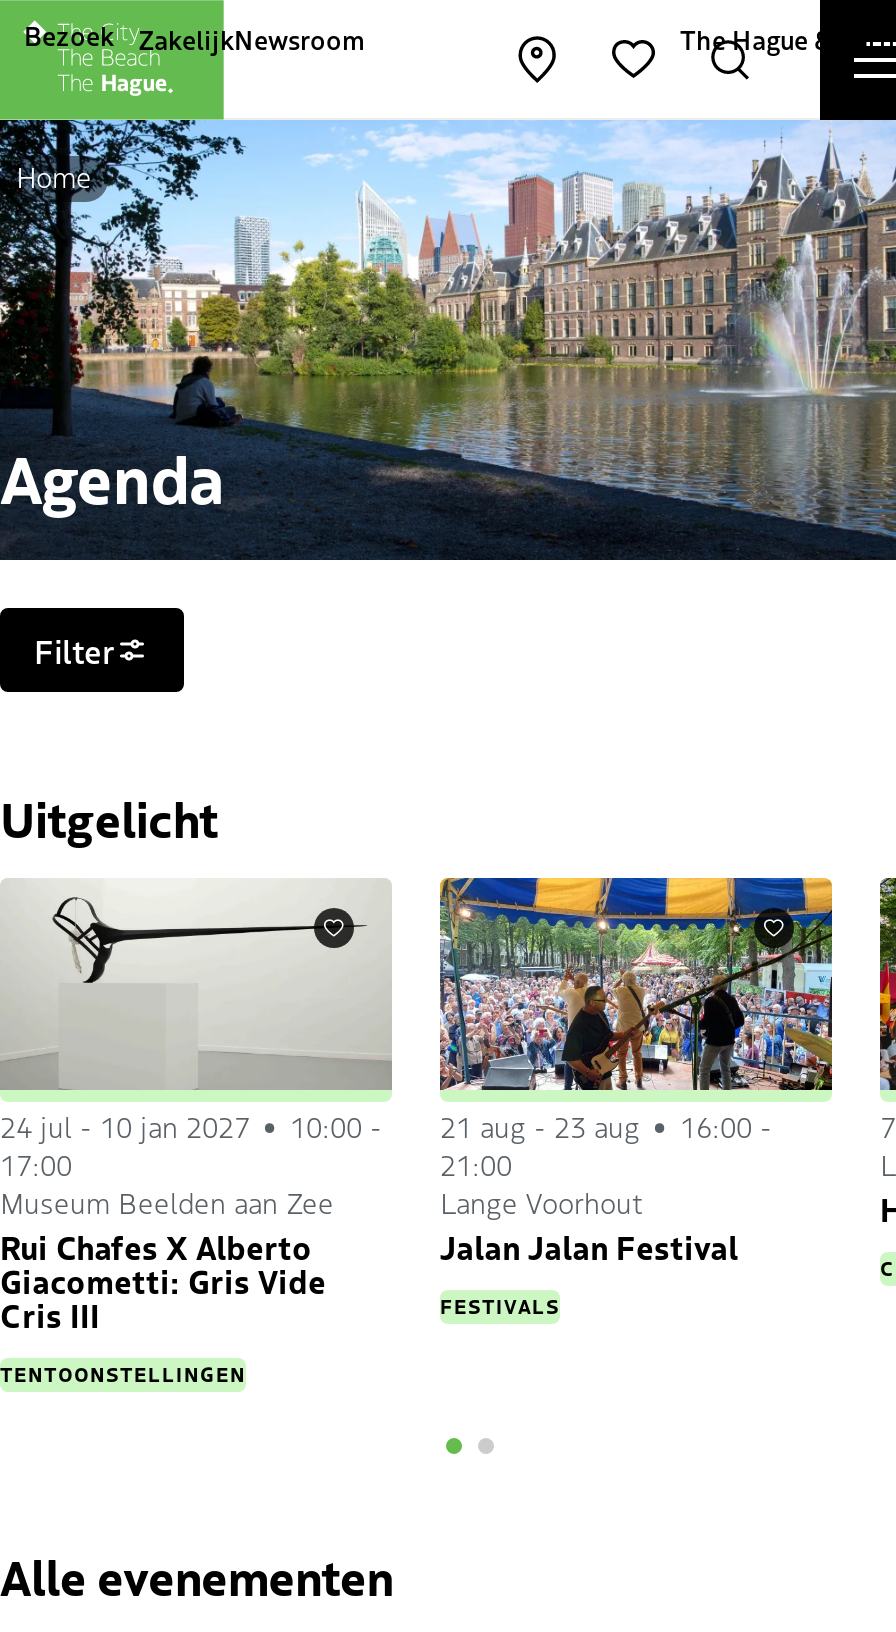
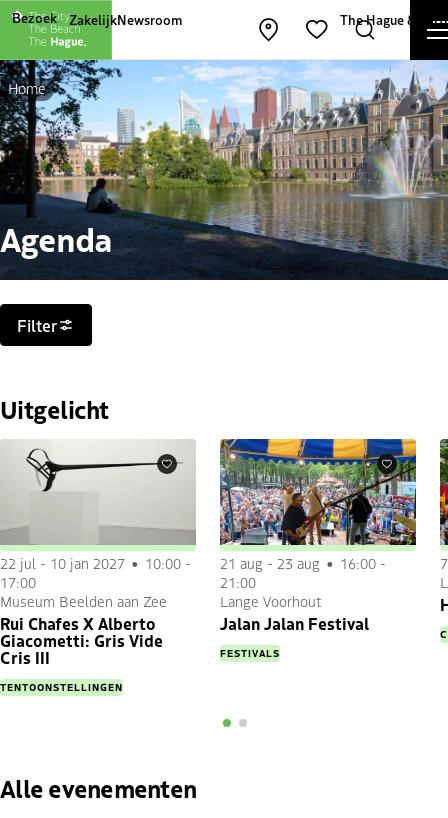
[0,1106,772,1146] 24 jul - 10 jan 2027 10:00 - 21 aug - 23 aug 16:00 - -> [0,553,386,573] 22 jul - 10 jan 2027 10:00 - 21 aug - 23 aug 16:00 -

